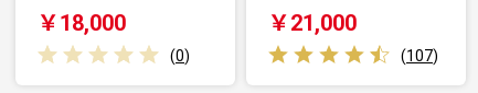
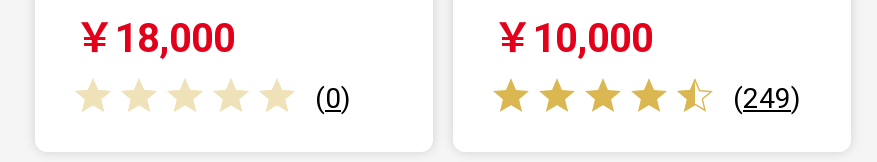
[268,10,438,65] ￥21,000 | (107) -> [493,14,801,114] ￥10,000 | (249)

